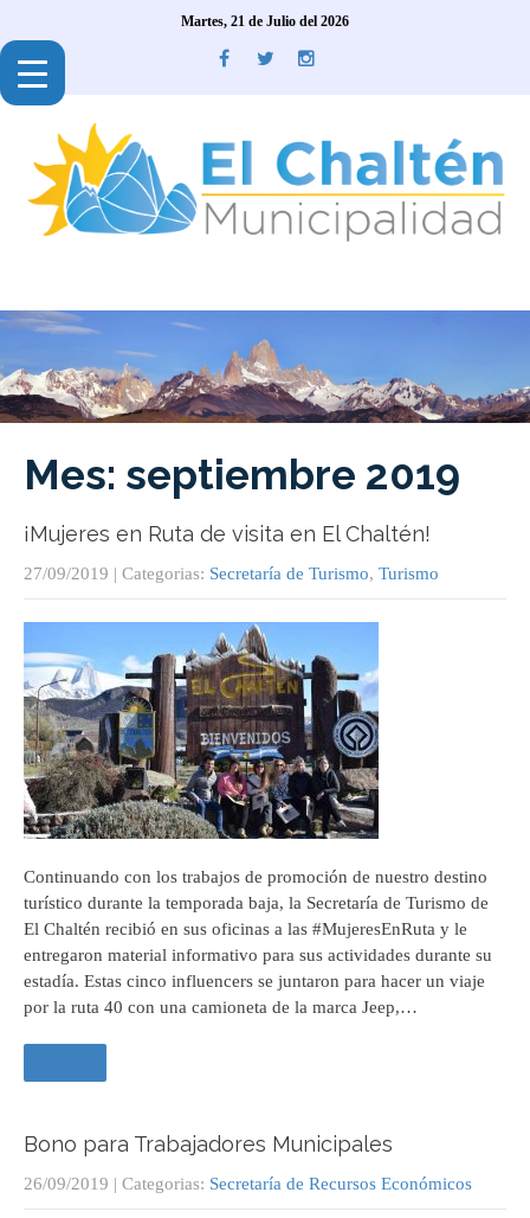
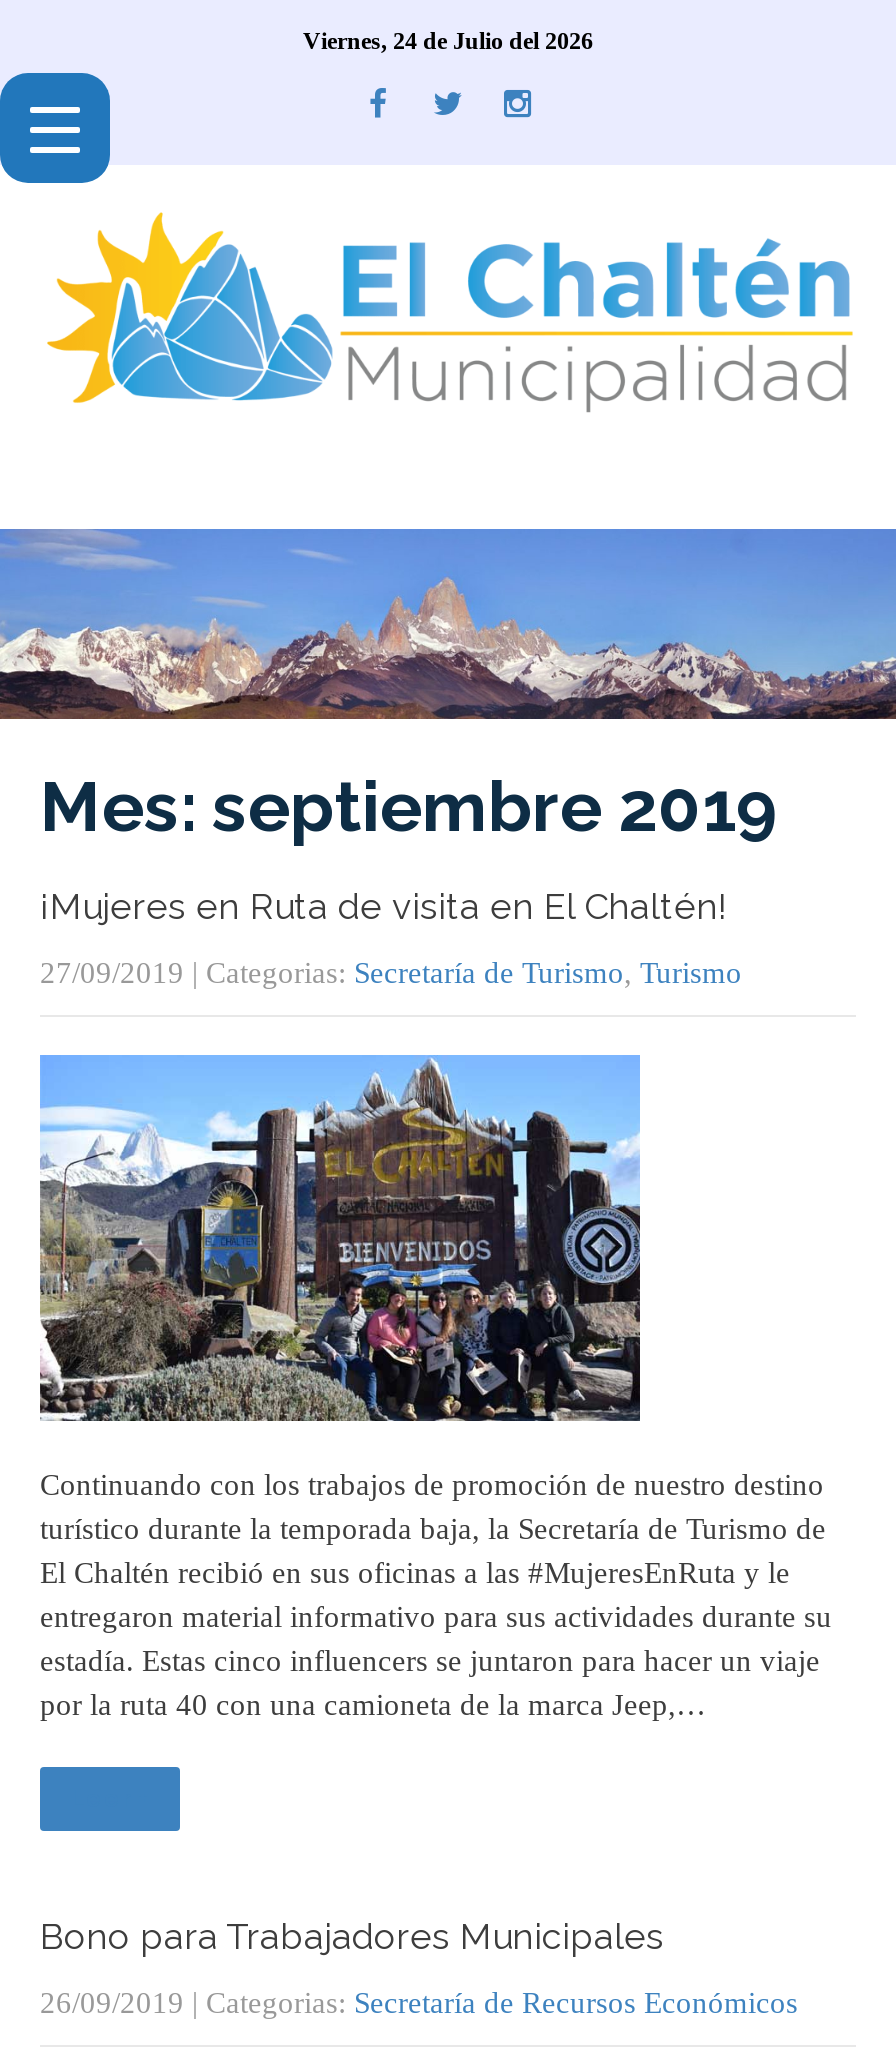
[181,13,349,30] Martes, 21 de Julio del 2026 -> [303,27,593,55] Viernes, 24 de Julio del 2026

